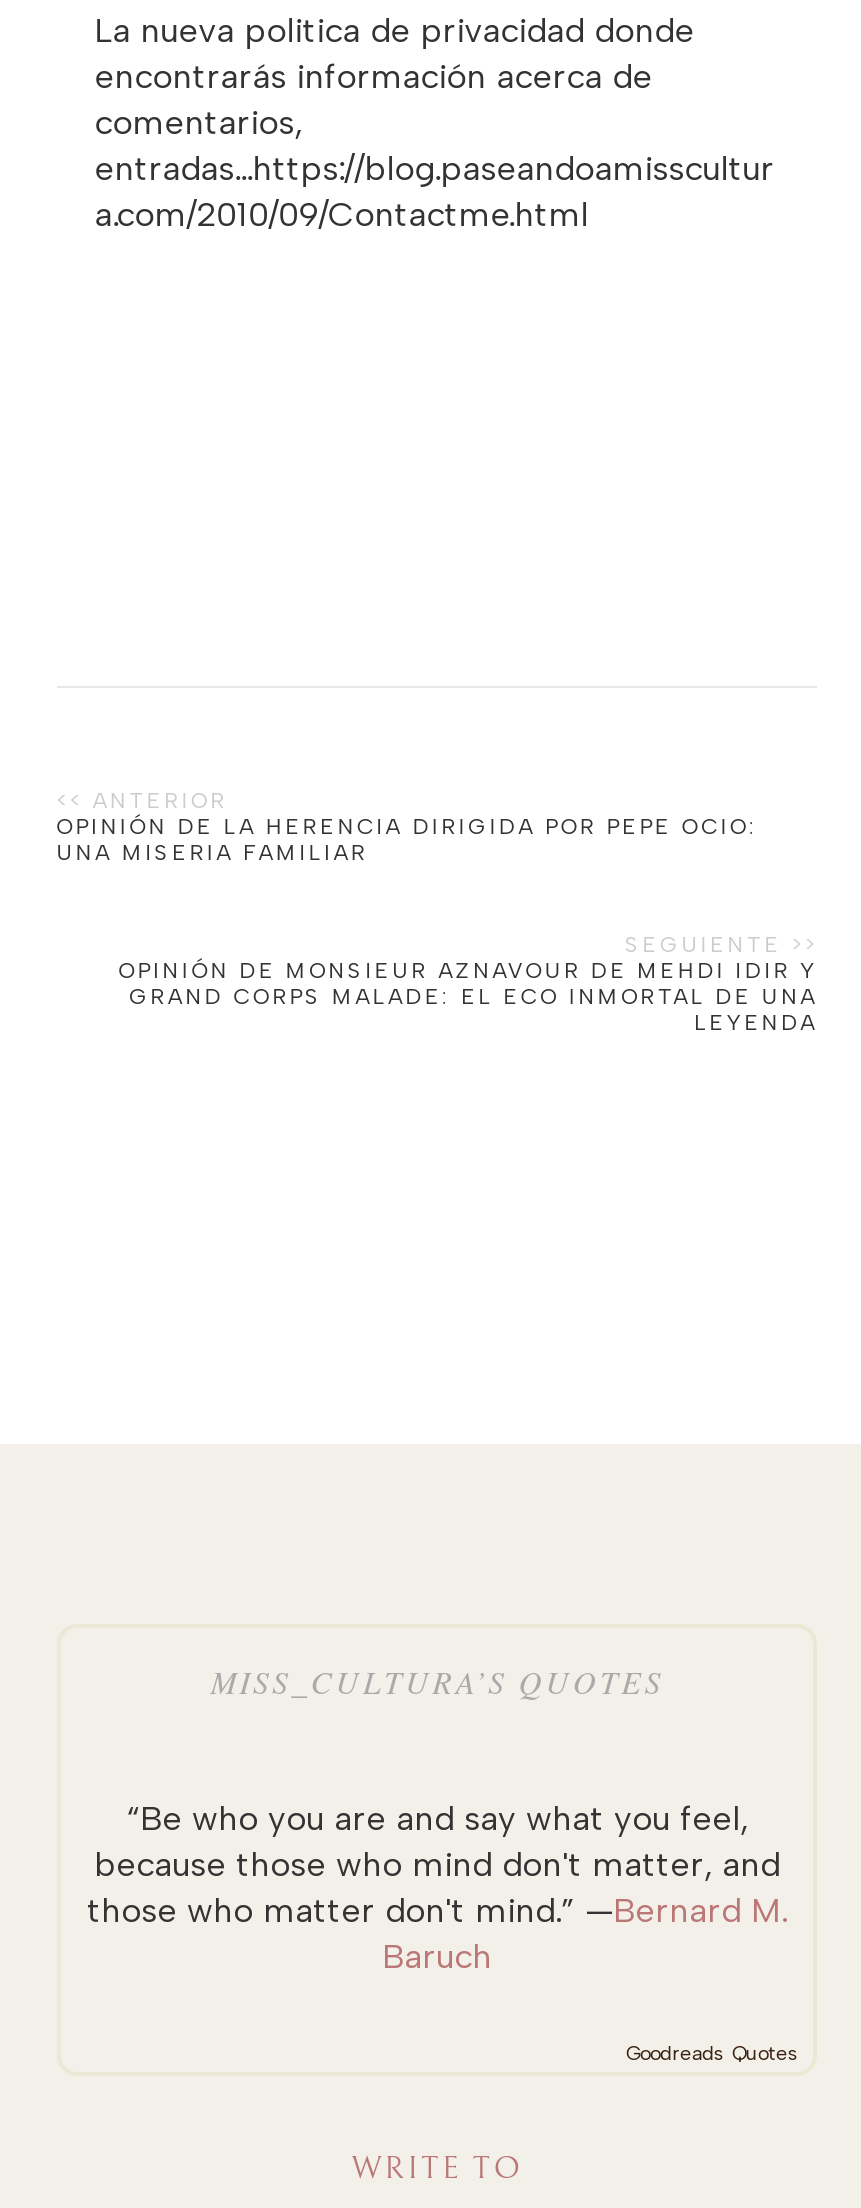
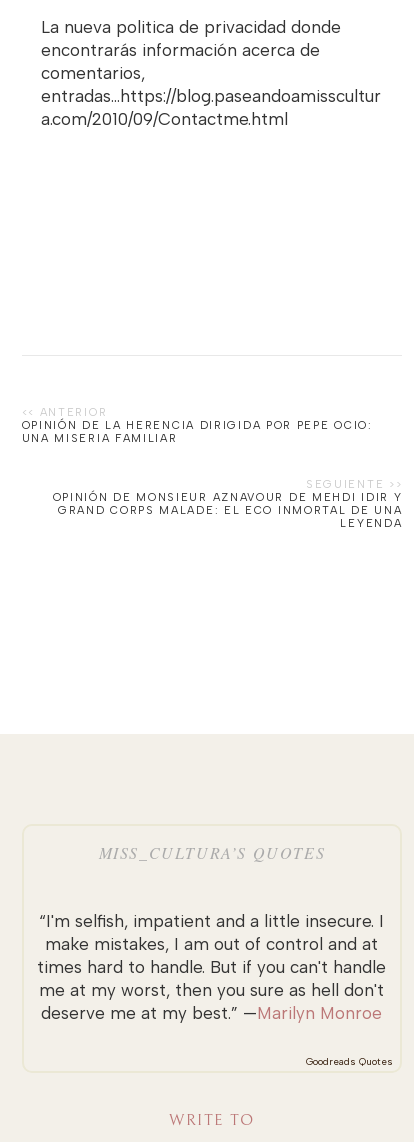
[87,1797,787,1975] “Be who you are and say what you feel, | because those who mind don't matter, and | those who matter don't mind.” —Bernard M. | Baruch -> [37,911,386,1023] “I'm selfish, impatient and a little insecure. I | make mistakes, I am out of control and at | times hard to handle. But if you can't handle | me at my worst, then you sure as hell don't | deserve me at my best.” —Marilyn Monroe

